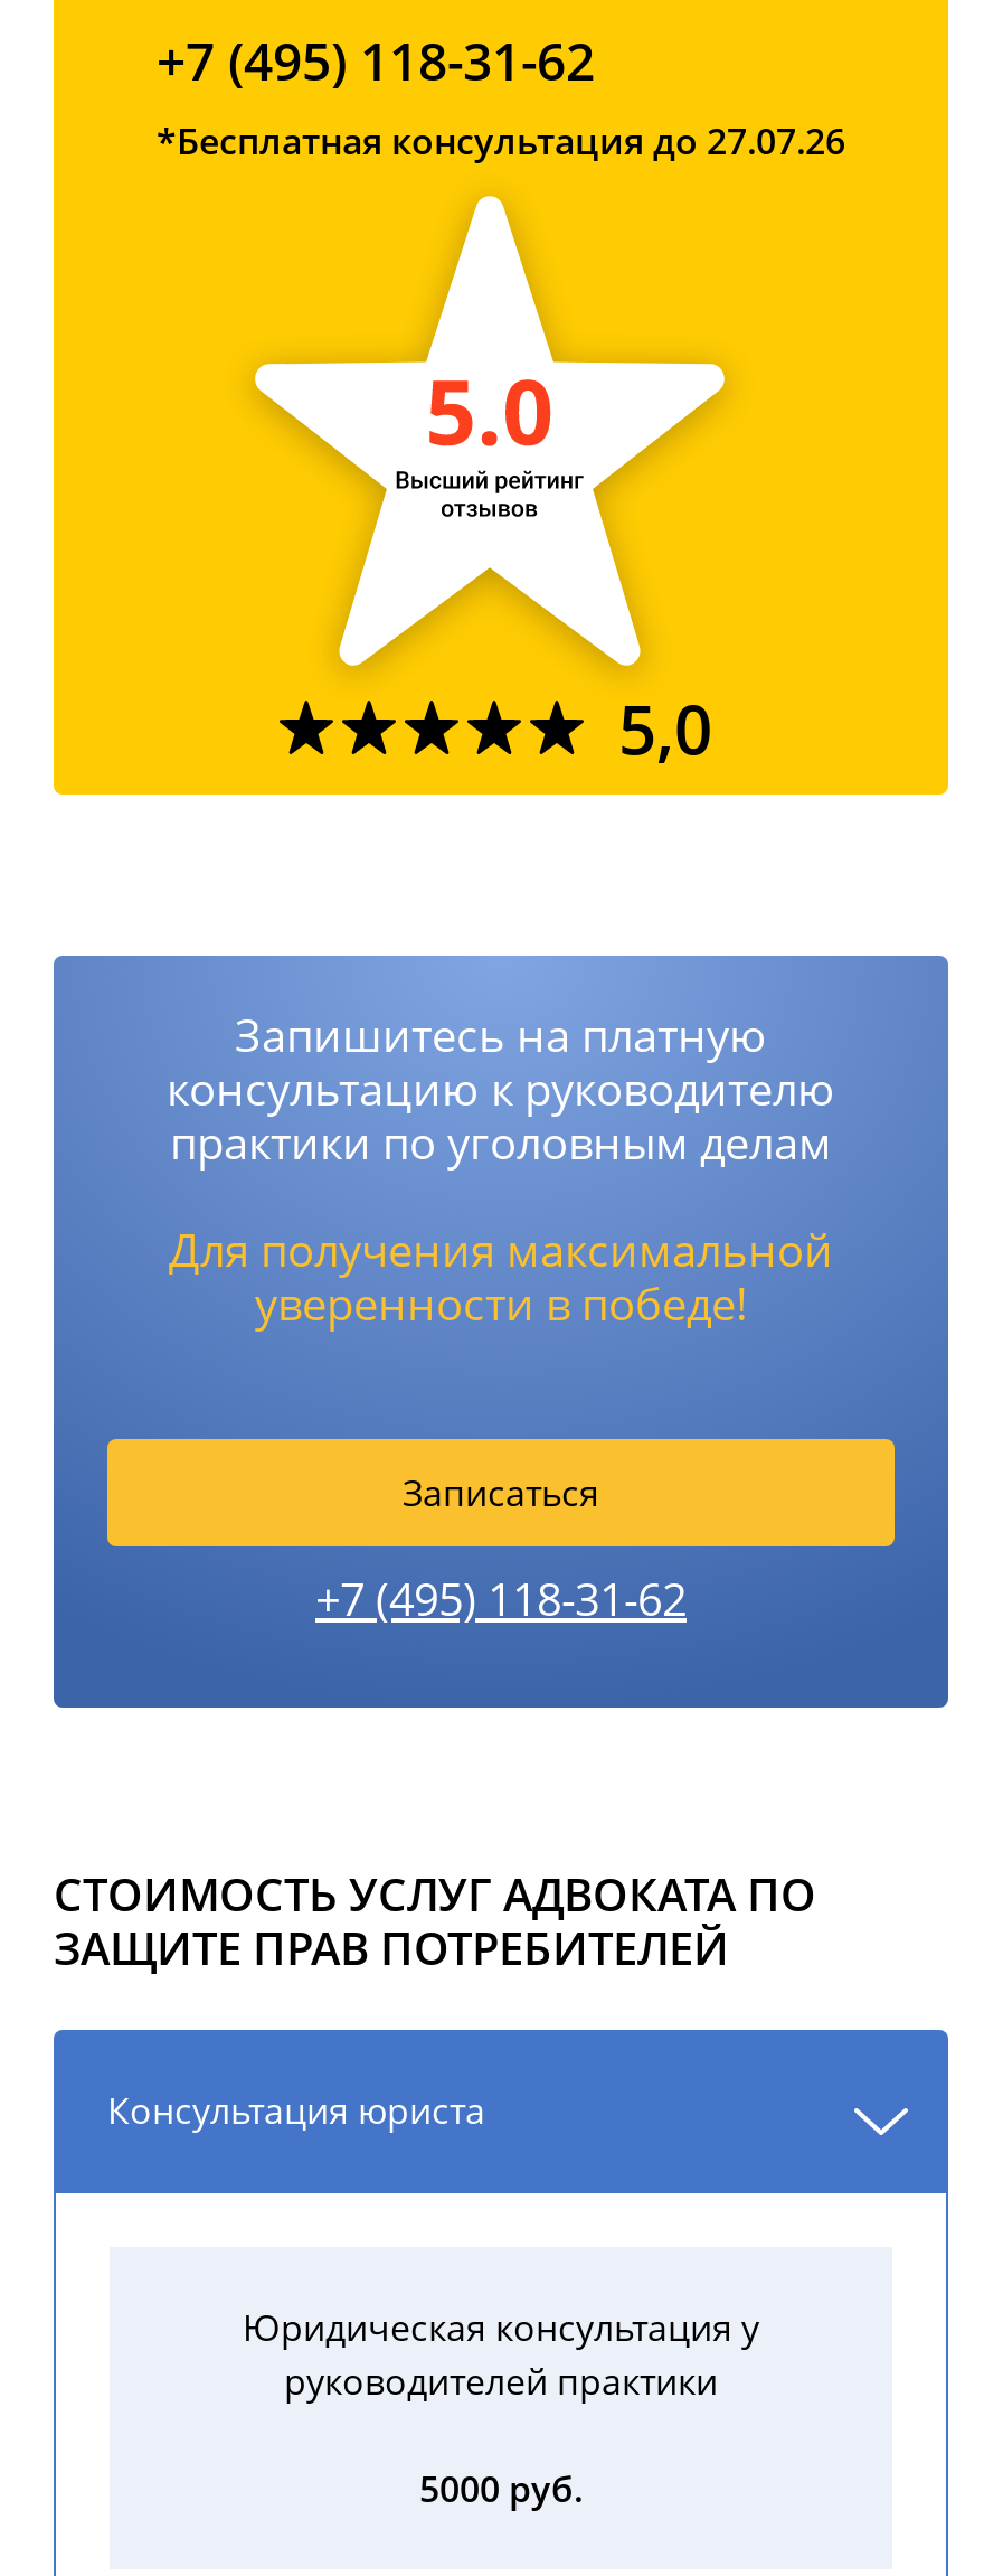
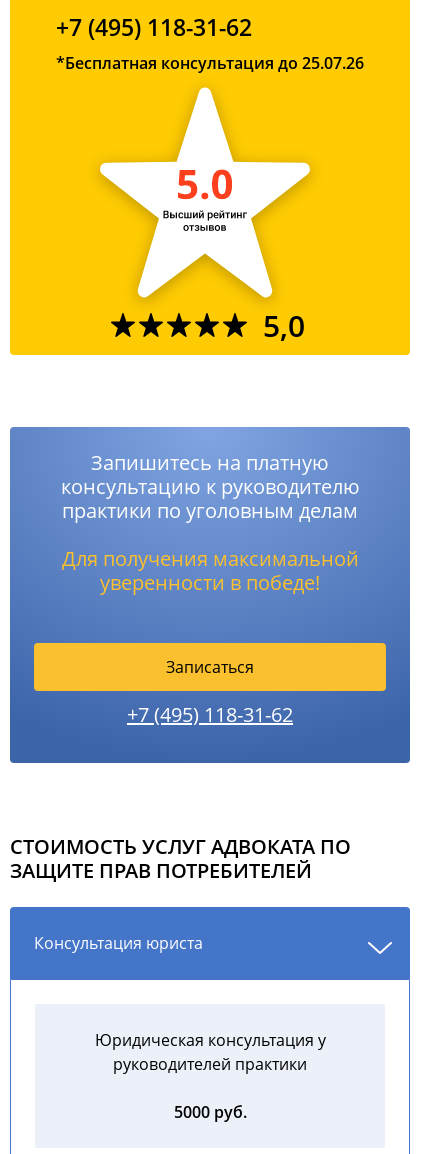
[157,117,845,166] *Бесплатная консультация до 27.07.26 -> [56,52,364,74] *Бесплатная консультация до 25.07.26

